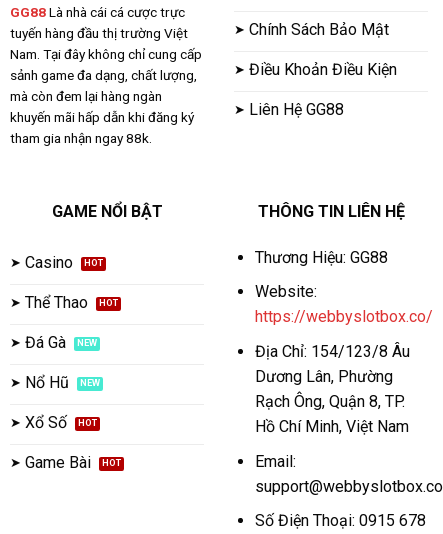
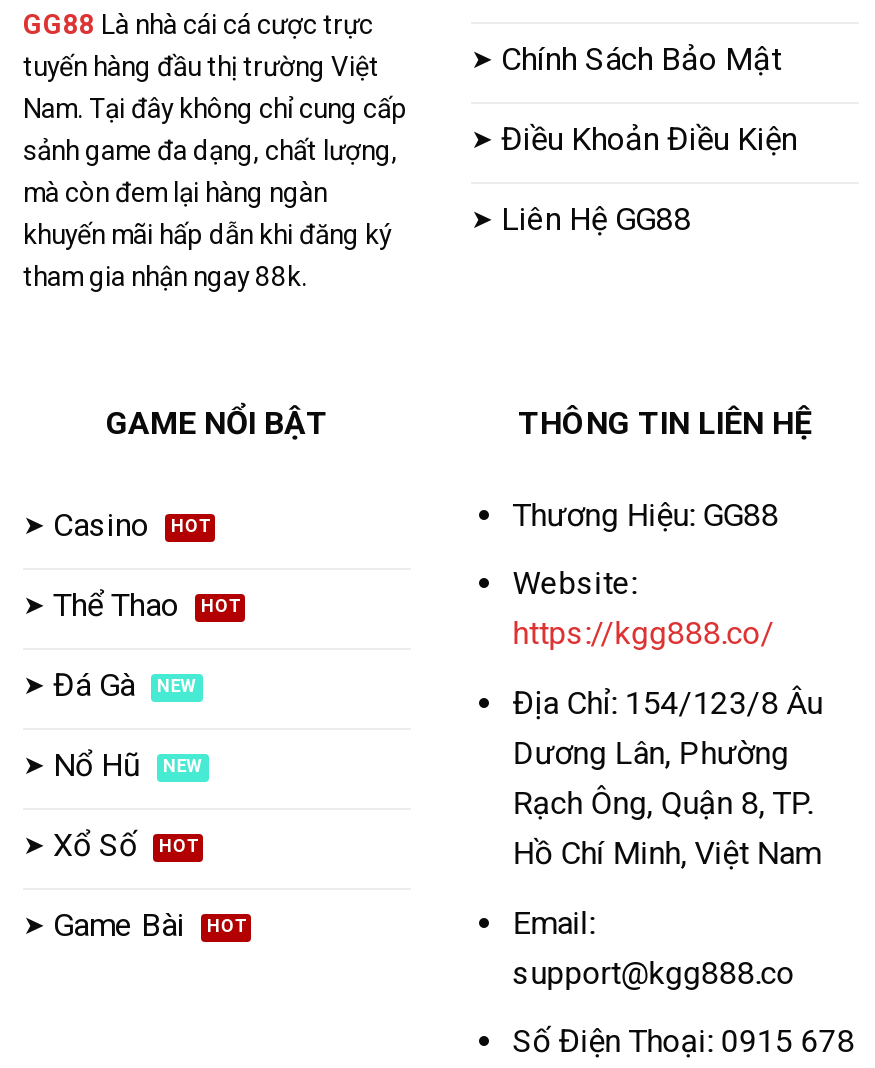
[255,307,433,326] https://webbyslotbox.co/ -> [513,615,775,653] https://kgg888.co/
[255,476,443,495] support@webbyslotbox.co -> [513,953,795,991] support@kgg888.co

